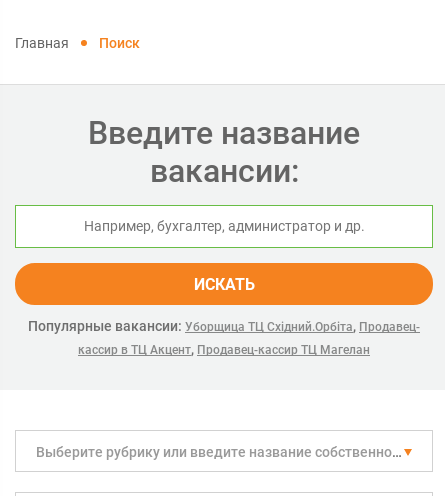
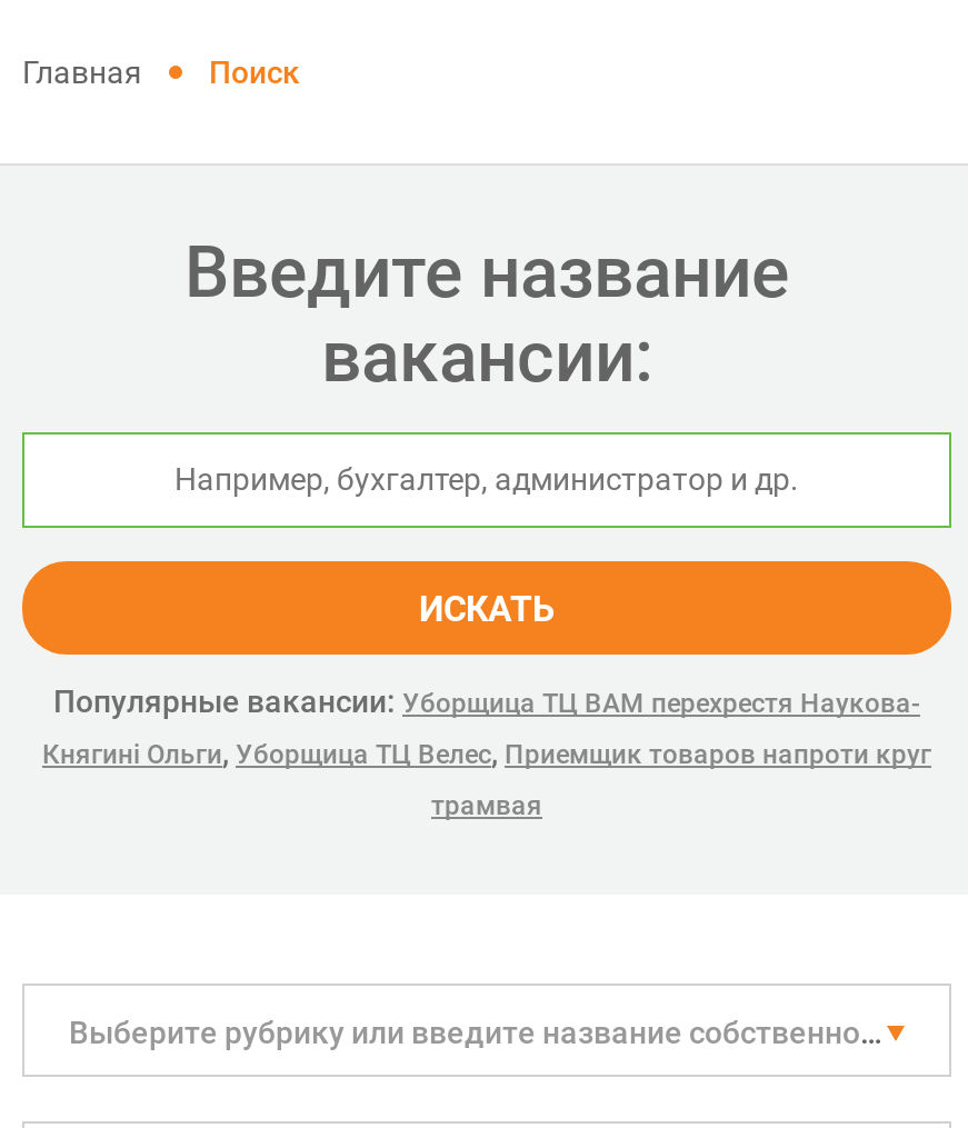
[28,318,420,357] Популярные вакансии: Уборщица ТЦ Східний.Орбіта, Продавец- | кассир в ТЦ Акцент, Продавец-кассир ТЦ Магелан -> [42,683,931,821] Популярные вакансии: Уборщица ТЦ ВАМ перехрестя Наукова- | Княгині Ольги, Уборщица ТЦ Велес, Приемщик товаров напроти круг | трамвая

